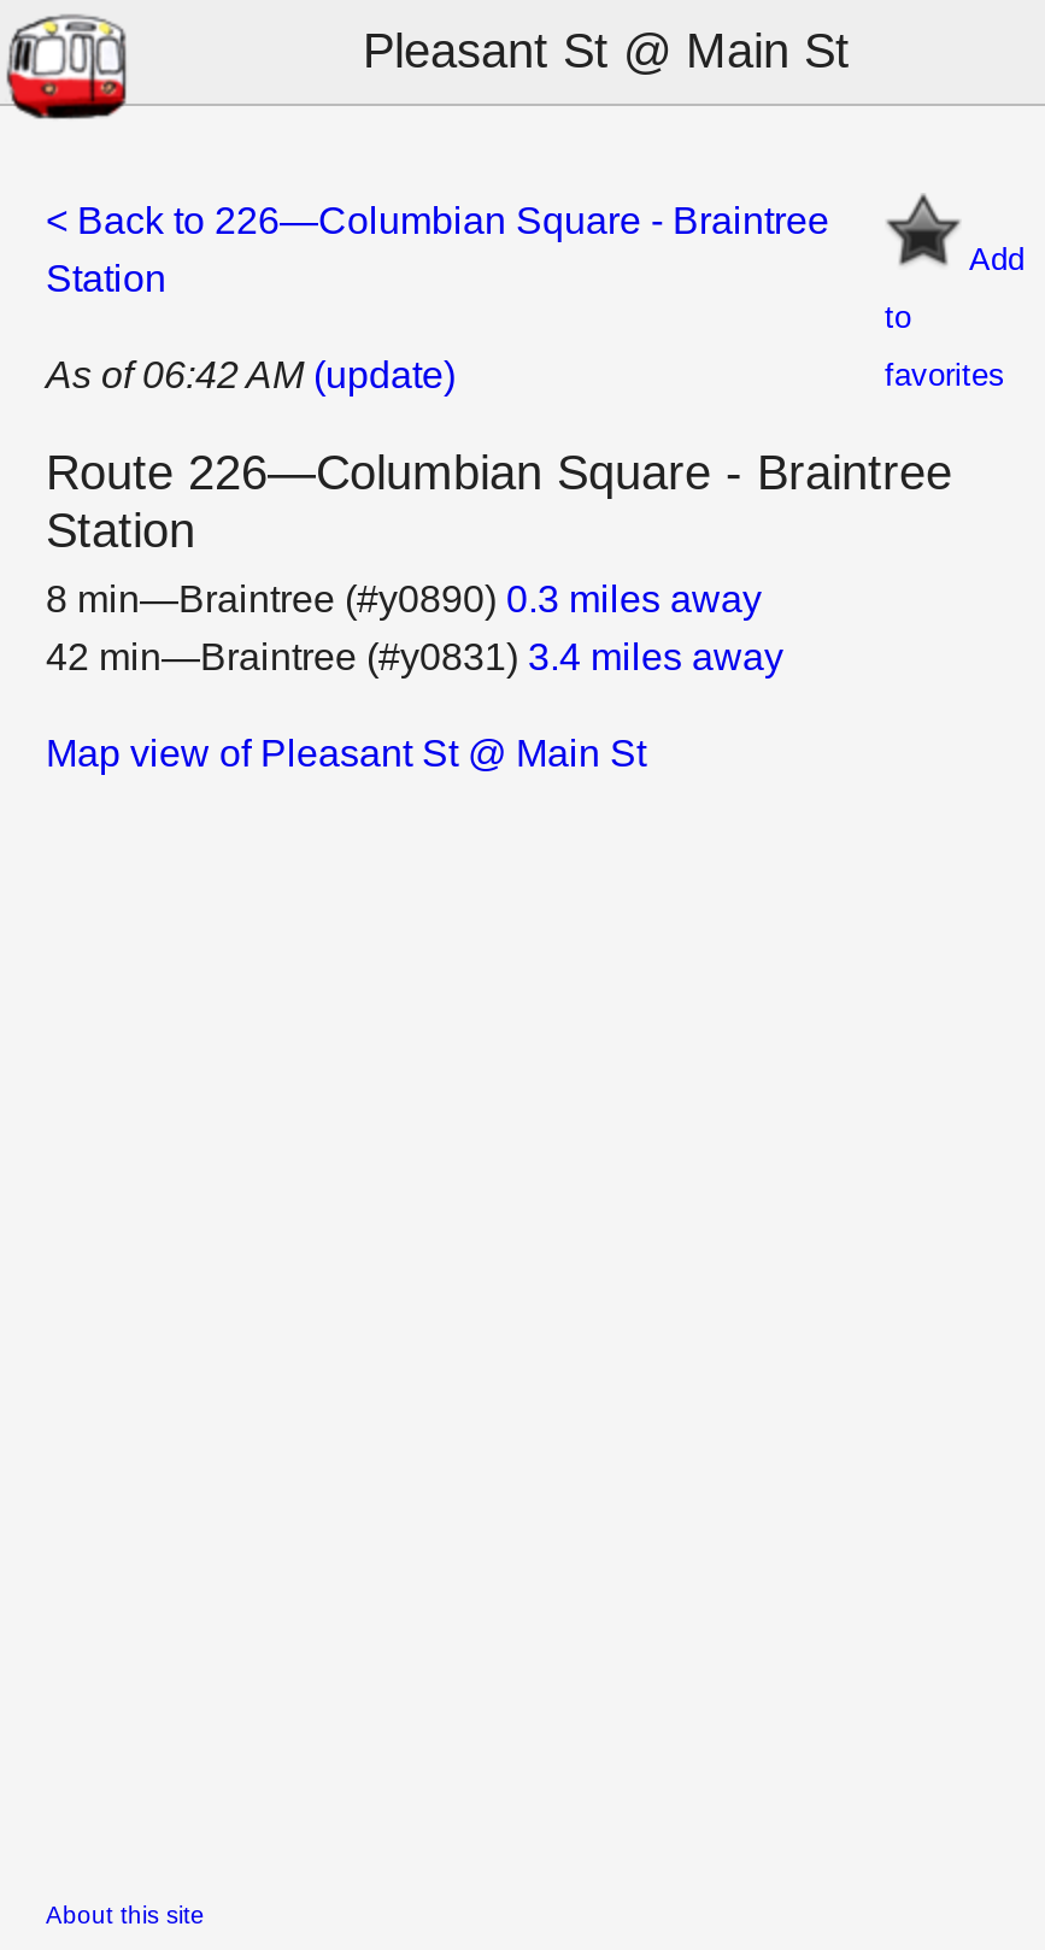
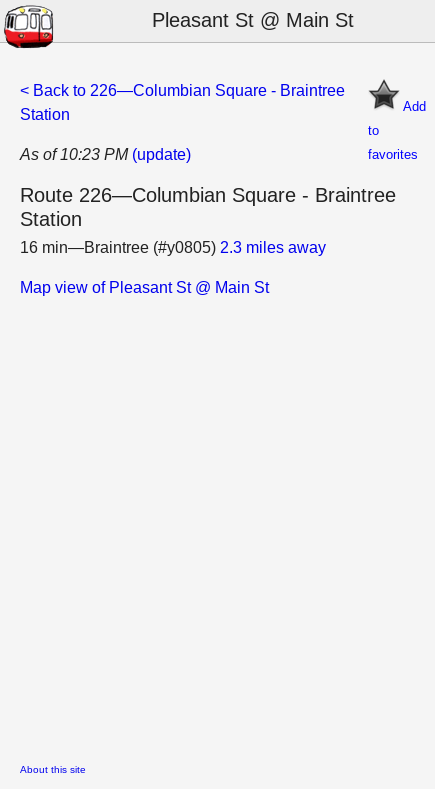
[46,354,456,395] As of 06:42 AM (update) -> [20,146,191,163] As of 10:23 PM (update)
[46,578,783,677] 8 min—Braintree (#y0890) 0.3 miles away | 42 min—Braintree (#y0831) 3.4 miles away -> [20,239,326,256] 16 min—Braintree (#y0805) 2.3 miles away

